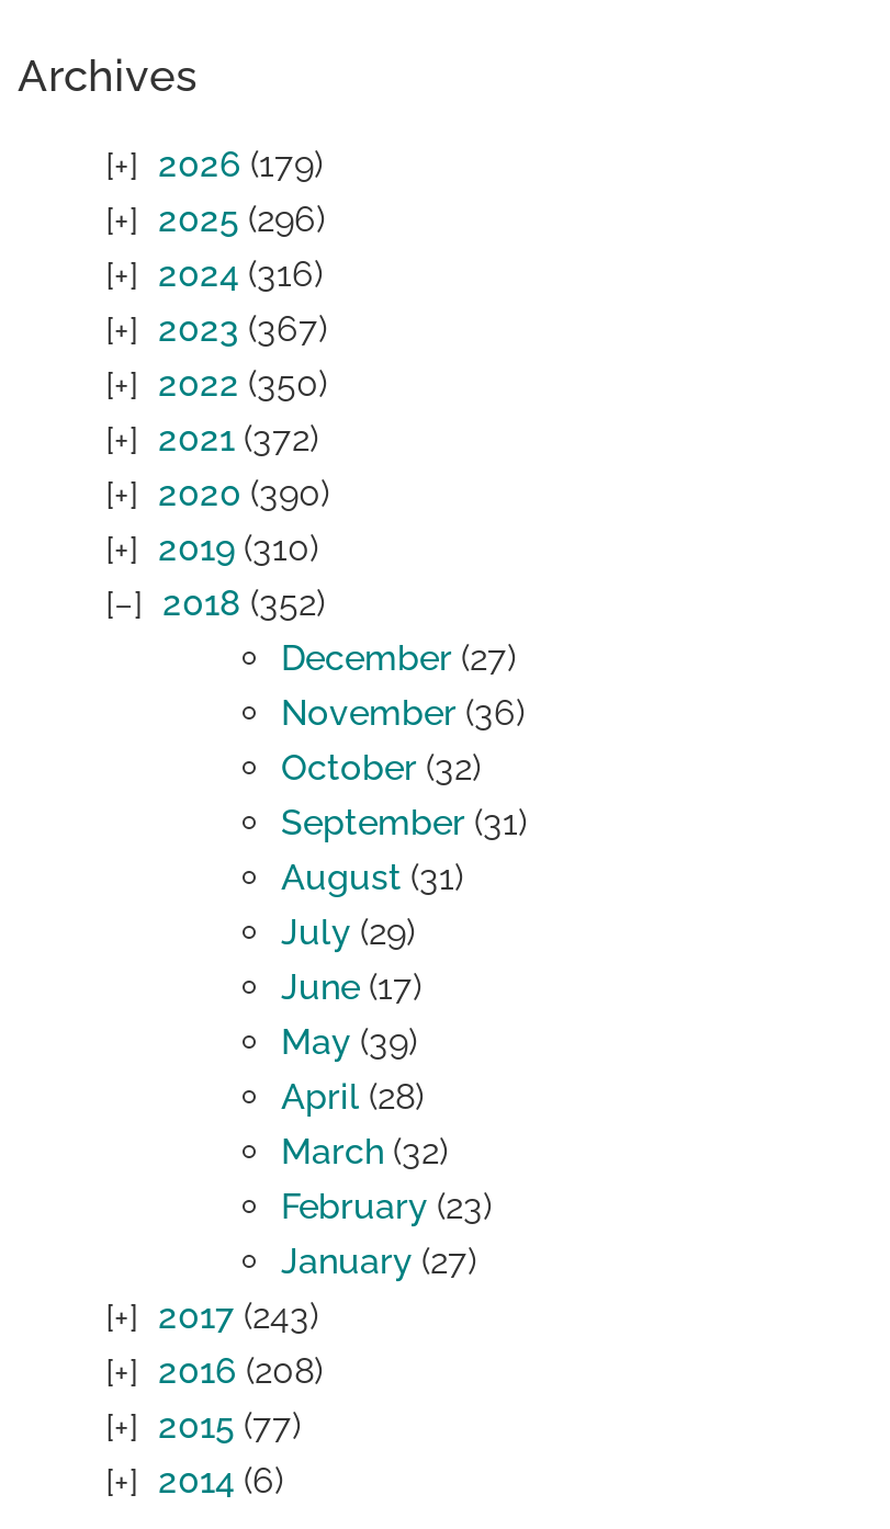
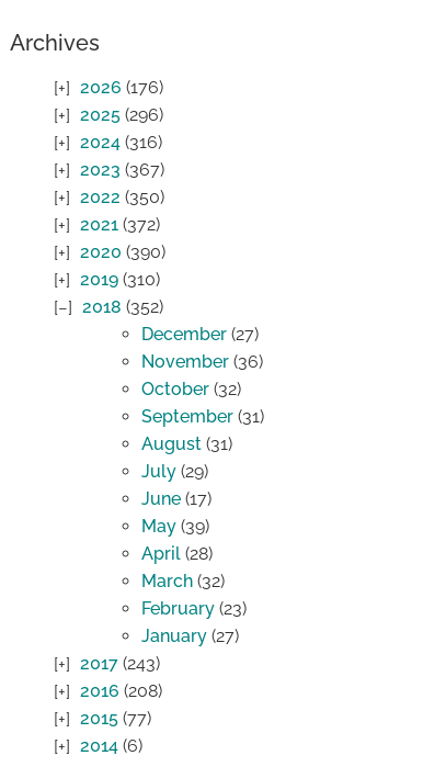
[158,144,323,185] 2026 (179) -> [80,77,163,98] 2026 (176)

